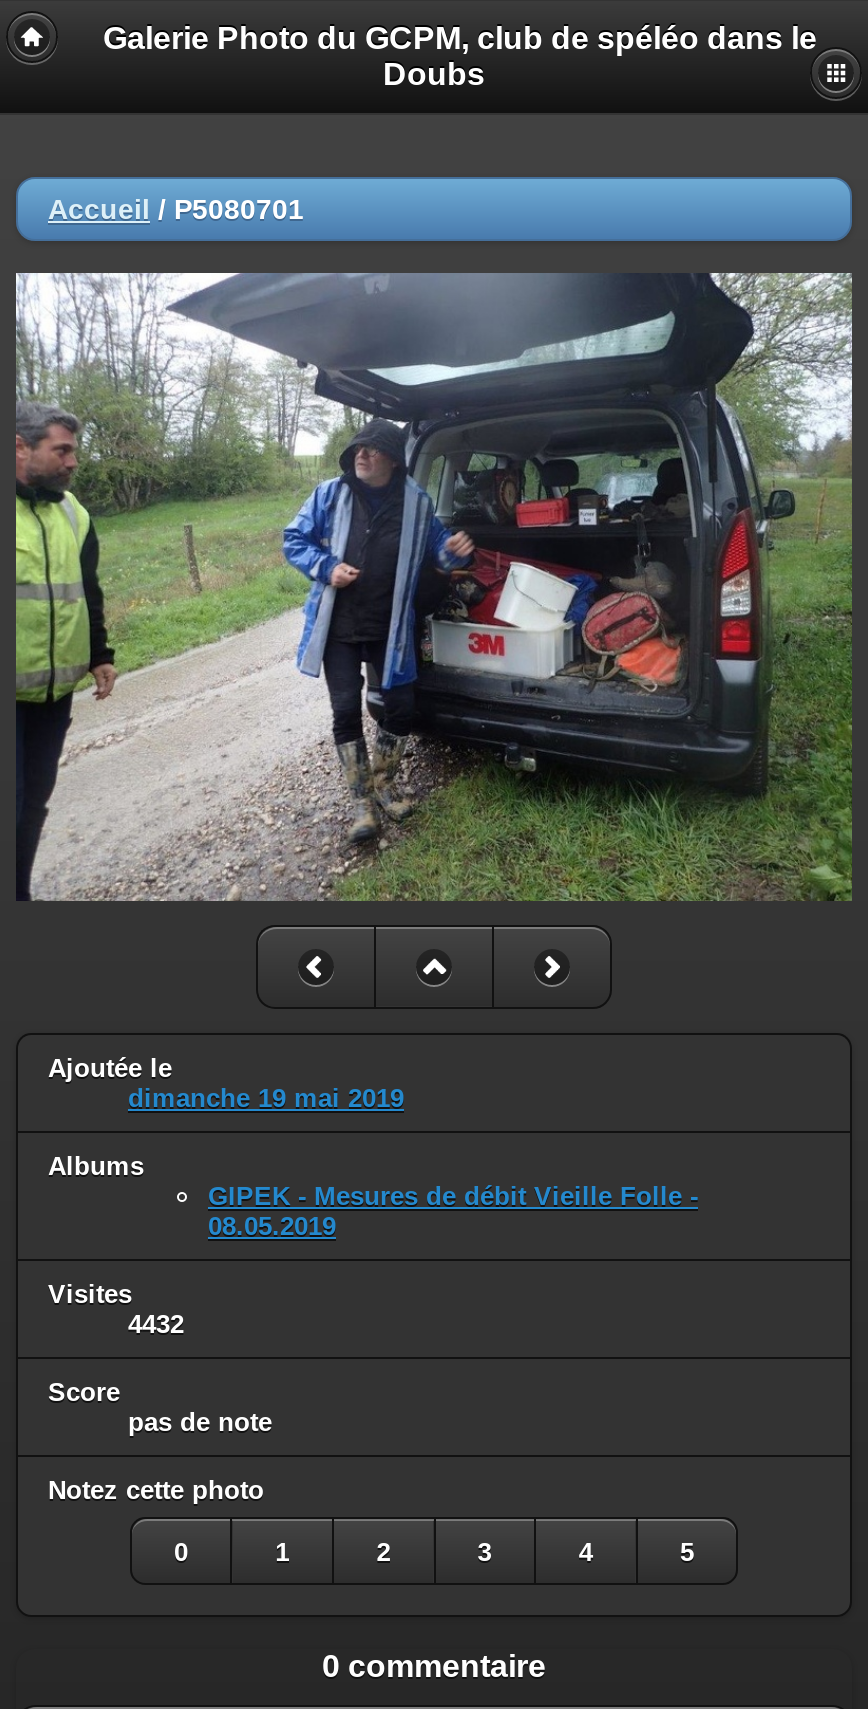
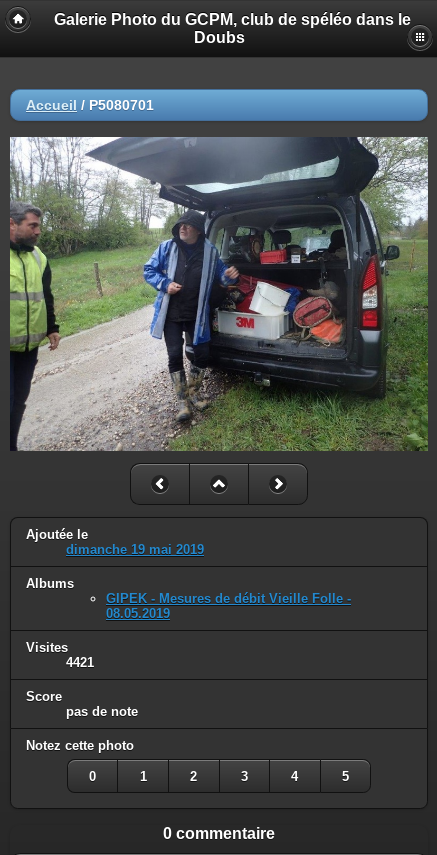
[128,1309,184,1339] 4432 -> [66,655,94,670] 4421

